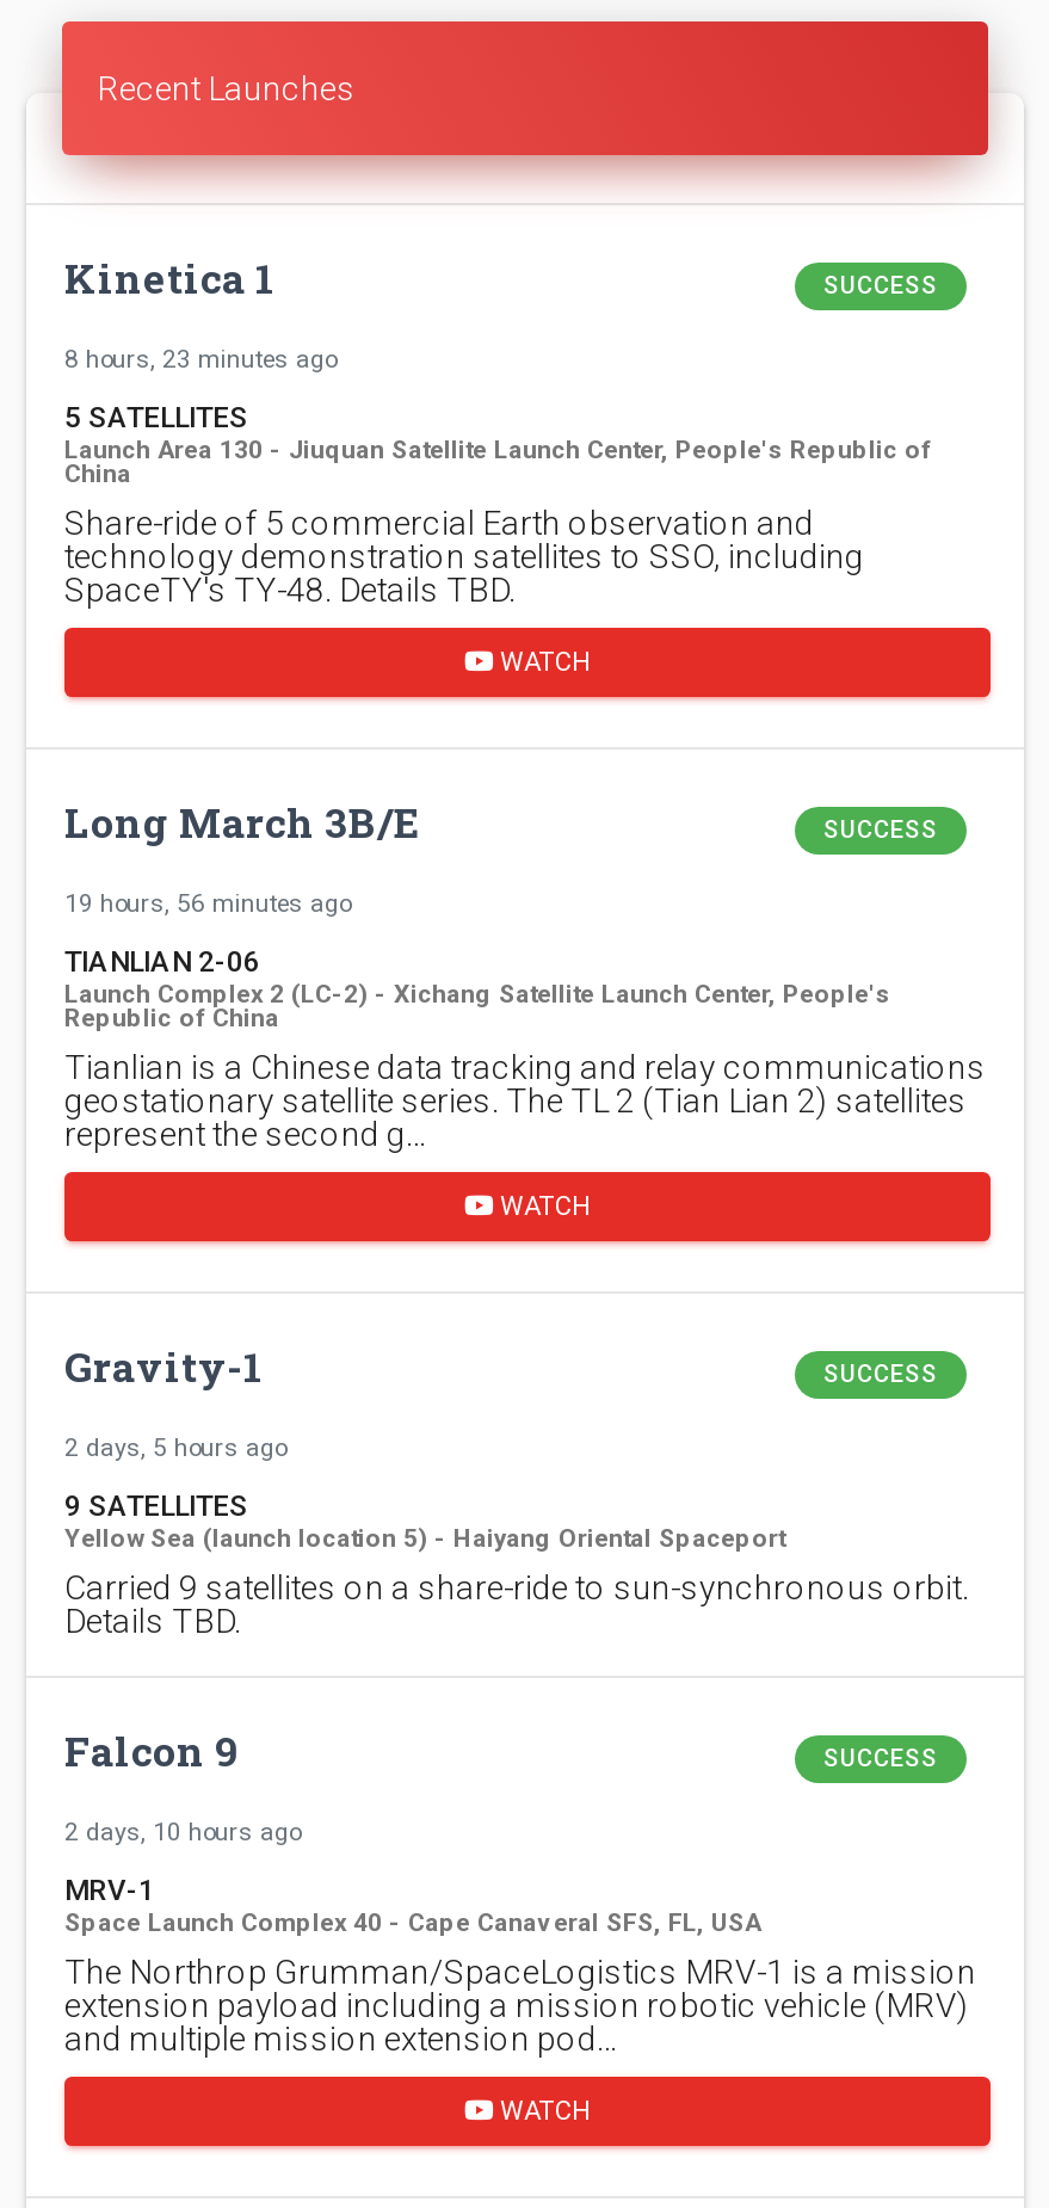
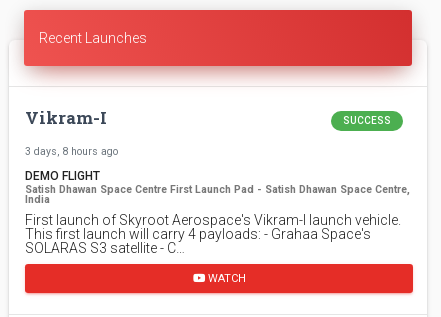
[64,251,277,306] Kinetica 1 -> [25,106,107,129] Vikram-I
[64,344,986,2058] 8 hours, 23 minutes ago | 5 SATELLITES | Launch Area 130 - Jiuquan Satellite Launch Center, People's Republic of | China | Share-ride of 5 commercial Earth observation and | technology demonstration satellites to SSO, including | SpaceTY's TY-48. Details TBD. | WATCH | Long March 3B/E | SUCCESS | 19 hours, 56 minutes ago | TIANLIAN 2-06 | Launch Complex 2 (LC-2) - Xichang Satellite Launch Center, People's | Republic of China | Tianlian is a Chinese data tracking and relay communications | geostationary satellite series. The TL 2 (Tian Lian 2) satellites | represent the second g… | WATCH | Gravity-1 | SUCCESS | 2 days, 5 hours ago | 9 SATELLITES | Yellow Sea (launch location 5) - Haiyang Oriental Spaceport | Carried 9 satellites on a share-ride to sun-synchronous orbit. | Details TBD. | Falcon 9 | SUCCESS | 2 days, 10 hours ago | MRV-1 | Space Launch Complex 40 - Cape Canaveral SFS, FL, USA | The Northrop Grumman/SpaceLogistics MRV-1 is a mission | extension payload including a mission robotic vehicle (MRV) | and multiple mission extension pod… -> [25,145,410,256] 3 days, 8 hours ago | DEMO FLIGHT | Satish Dhawan Space Centre First Launch Pad - Satish Dhawan Space Centre, | India | First launch of Skyroot Aerospace's Vikram-I launch vehicle. | This first launch will carry 4 payloads: - Grahaa Space's | SOLARAS S3 satellite - C…

